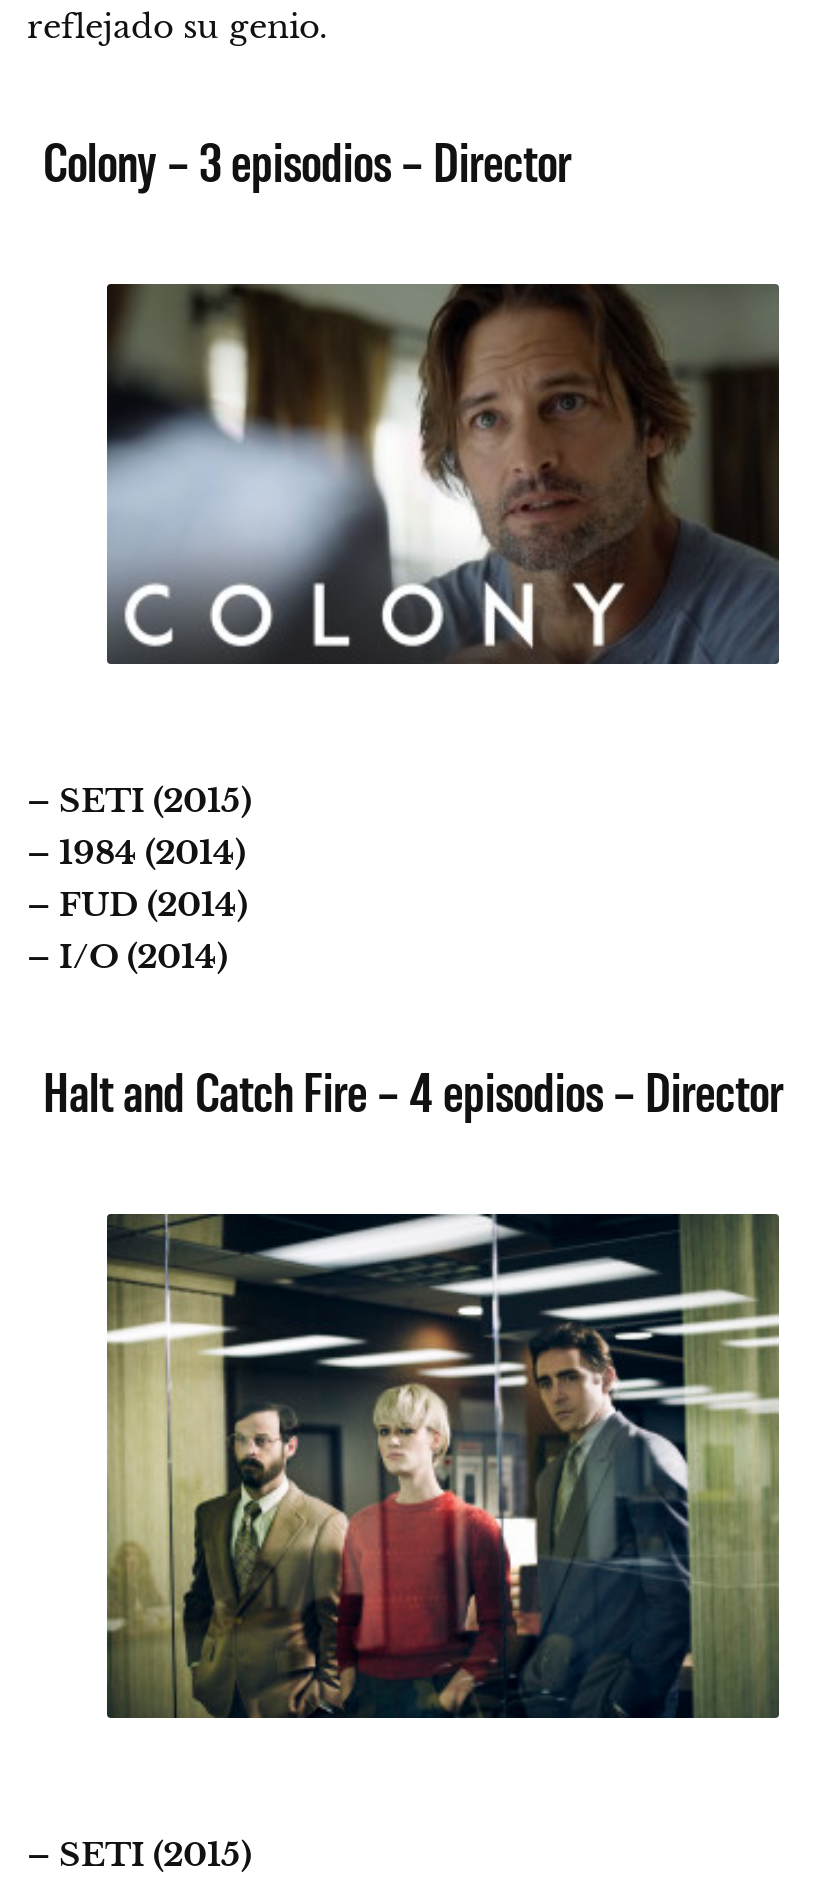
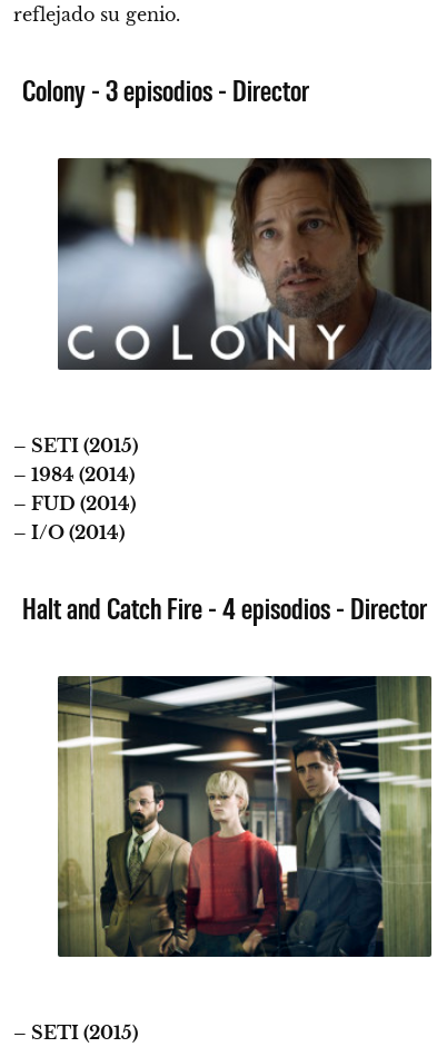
[43,129,571,193] Colony – 3 episodios – Director -> [22,72,309,107] Colony - 3 episodios - Director
[43,1058,783,1122] Halt and Catch Fire – 4 episodios – Director -> [22,589,427,625] Halt and Catch Fire - 4 episodios - Director

